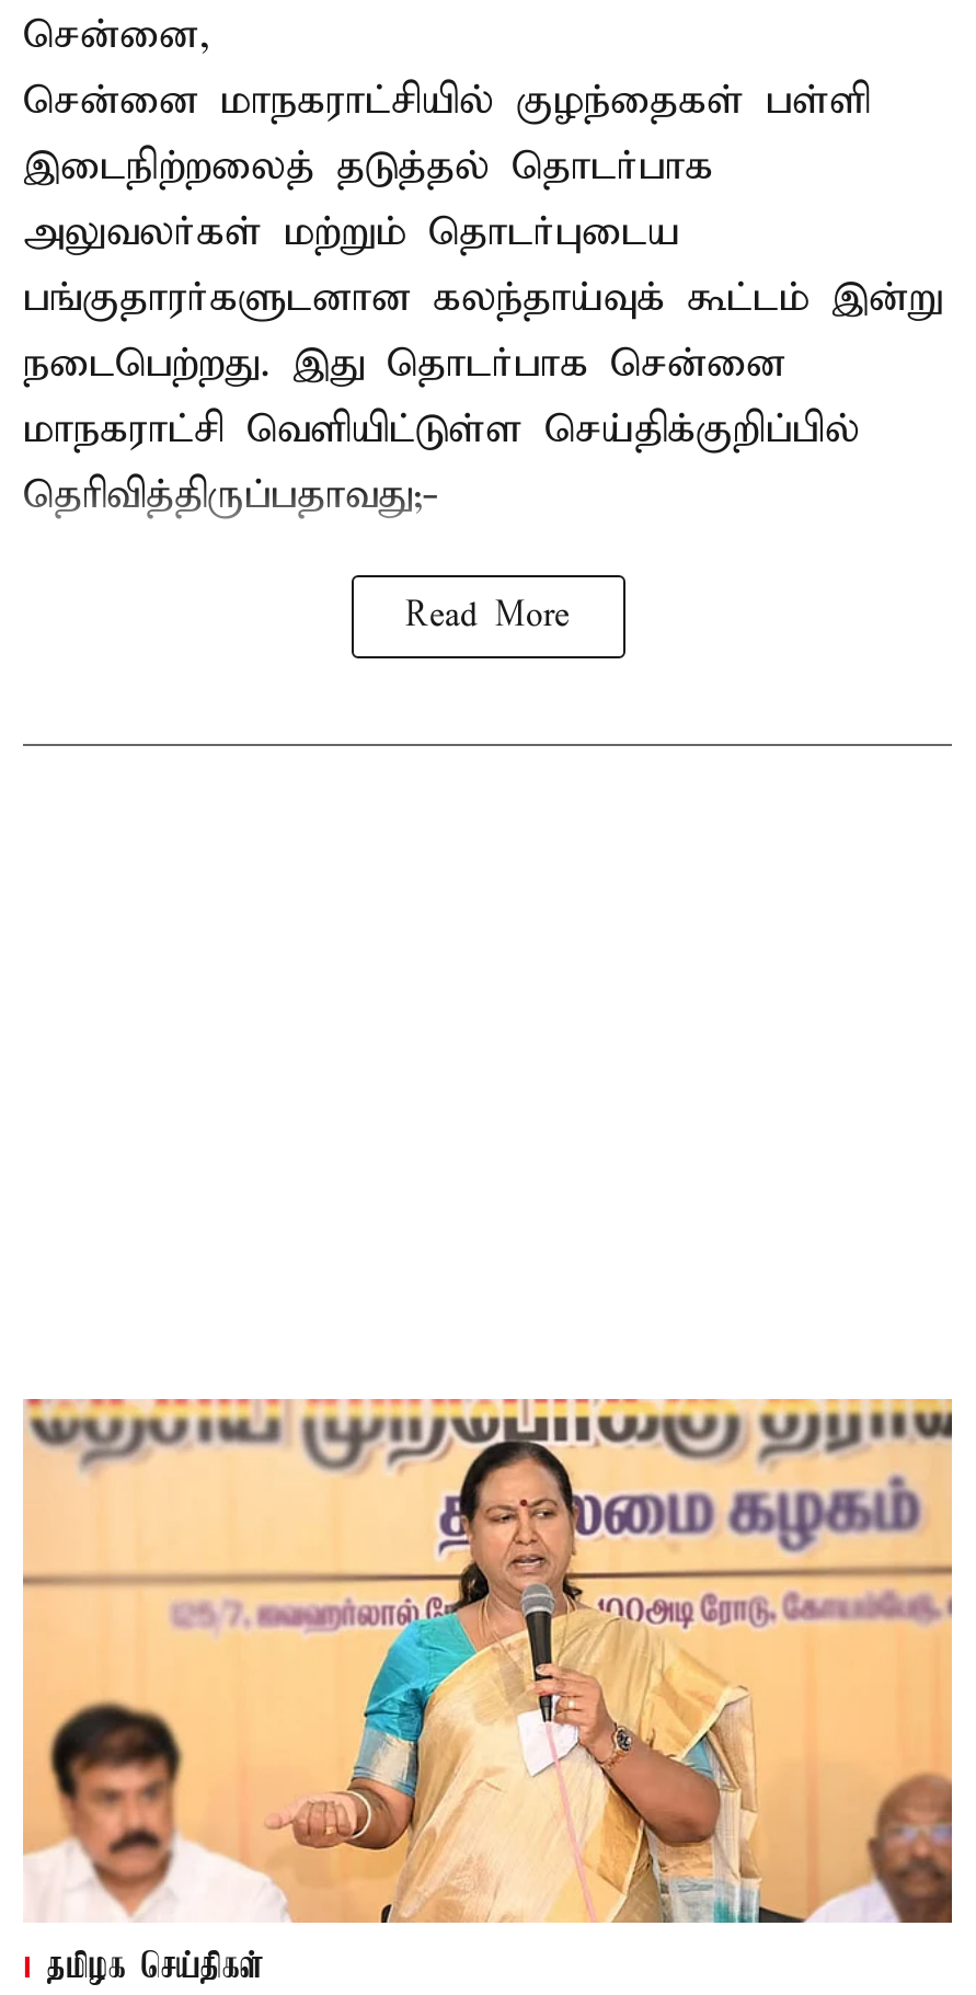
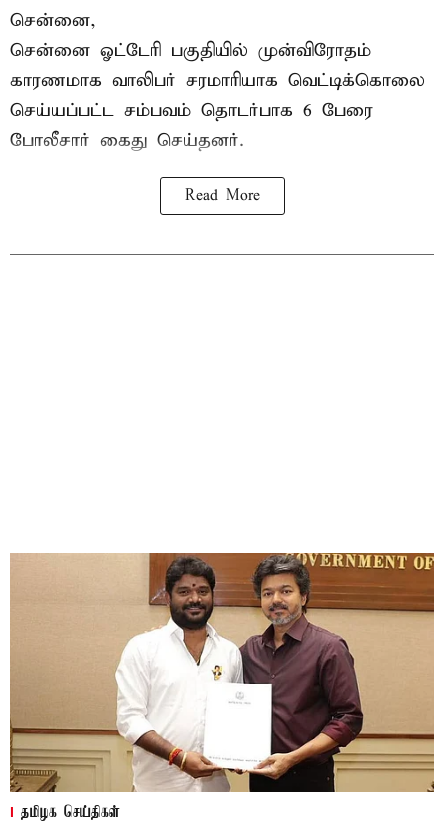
[23,76,943,521] சென்னை மாநகராட்சியில் குழந்தைகள் பள்ளி | இடைநிற்றலைத் தடுத்தல் தொடர்பாக | அலுவலர்கள் மற்றும் தொடர்புடைய | பங்குதாரர்களுடனான கலந்தாய்வுக் கூட்டம் இன்று | நடைபெற்றது. இது தொடர்பாக சென்னை | மாநகராட்சி வெளியிட்டுள்ள செய்திக்குறிப்பில் | தெரிவித்திருப்பதாவது;- -> [10,39,425,152] சென்னை ஓட்டேரி பகுதியில் முன்விரோதம் | காரணமாக வாலிபர் சரமாரியாக வெட்டிக்கொலை | செய்யப்பட்ட சம்பவம் தொடர்பாக 6 பேரை | போலீசார் கைது செய்தனர்.
[21,1397,954,1925] [image] -> [9,552,435,793] [image]

